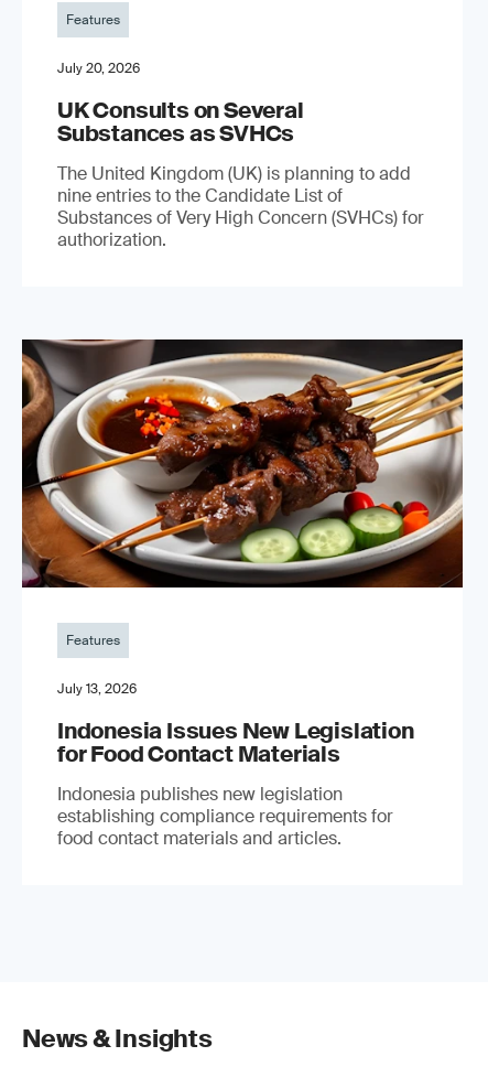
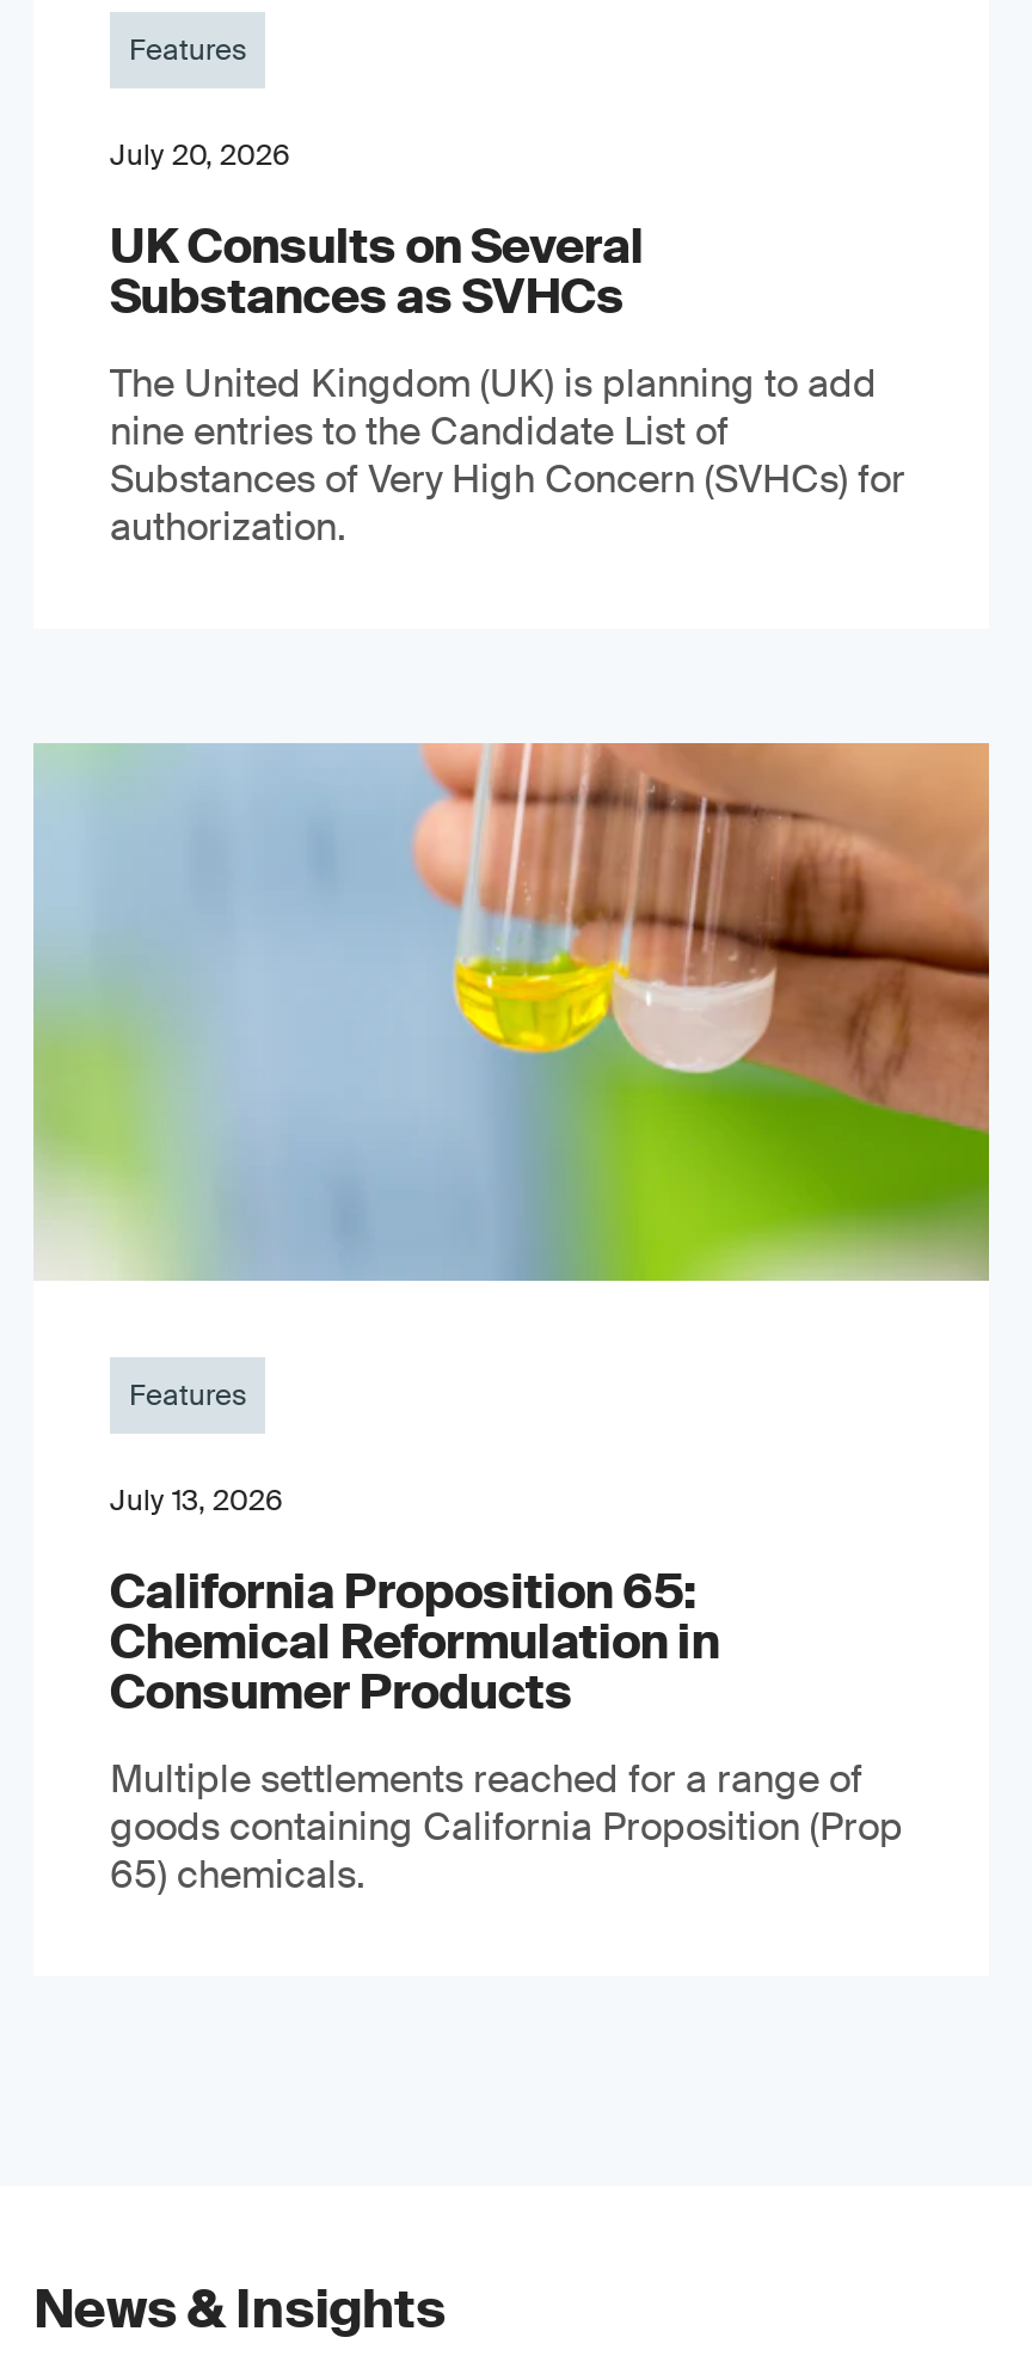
[21,338,464,589] [image] -> [33,741,991,1283] [image]
[57,716,414,768] Indonesia Issues New Legislation | for Food Contact Materials -> [110,1560,719,1723] California Proposition 65: | Chemical Reformulation in | Consumer Products
[57,783,393,850] Indonesia publishes new legislation | establishing compliance requirements for | food contact materials and articles. -> [110,1754,903,1900] Multiple settlements reached for a range of | goods containing California Proposition (Prop | 65) chemicals.

